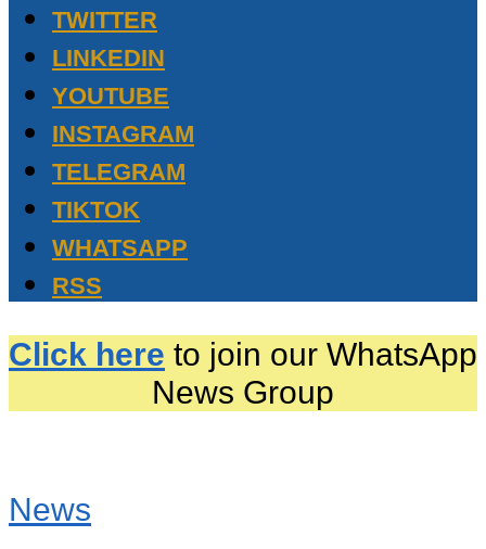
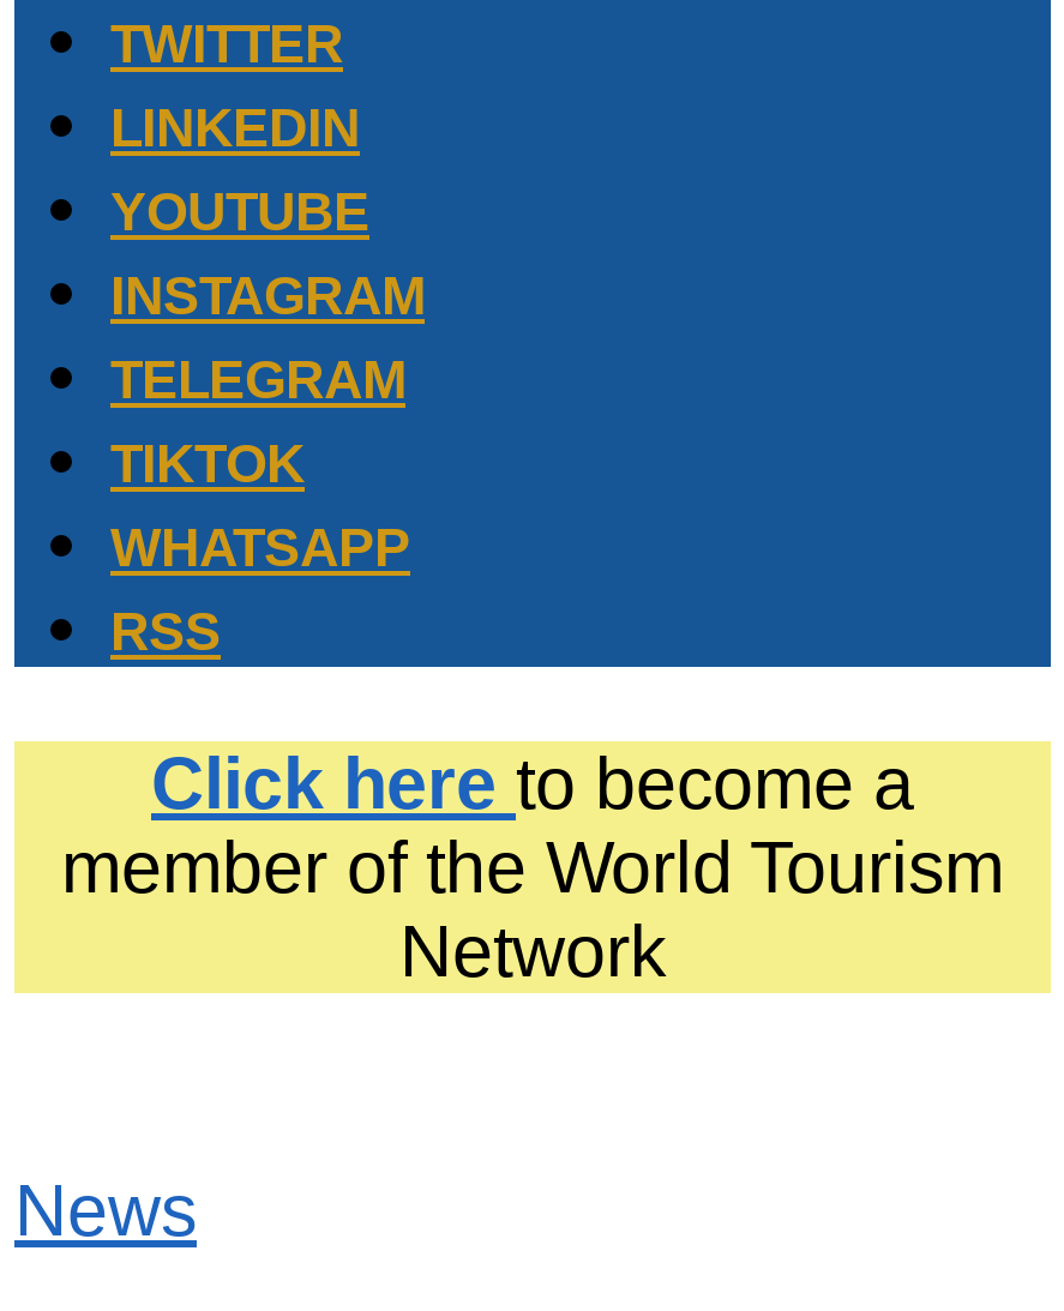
[9,335,477,410] Click here to join our WhatsApp | News Group -> [61,741,1004,990] Click here to become a | member of the World Tourism | Network

